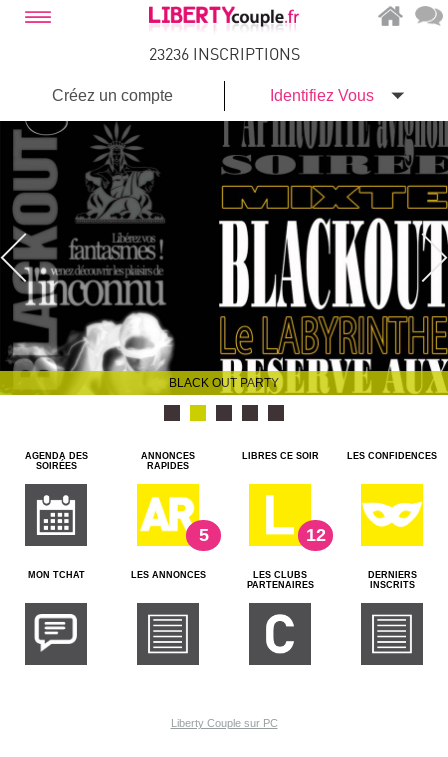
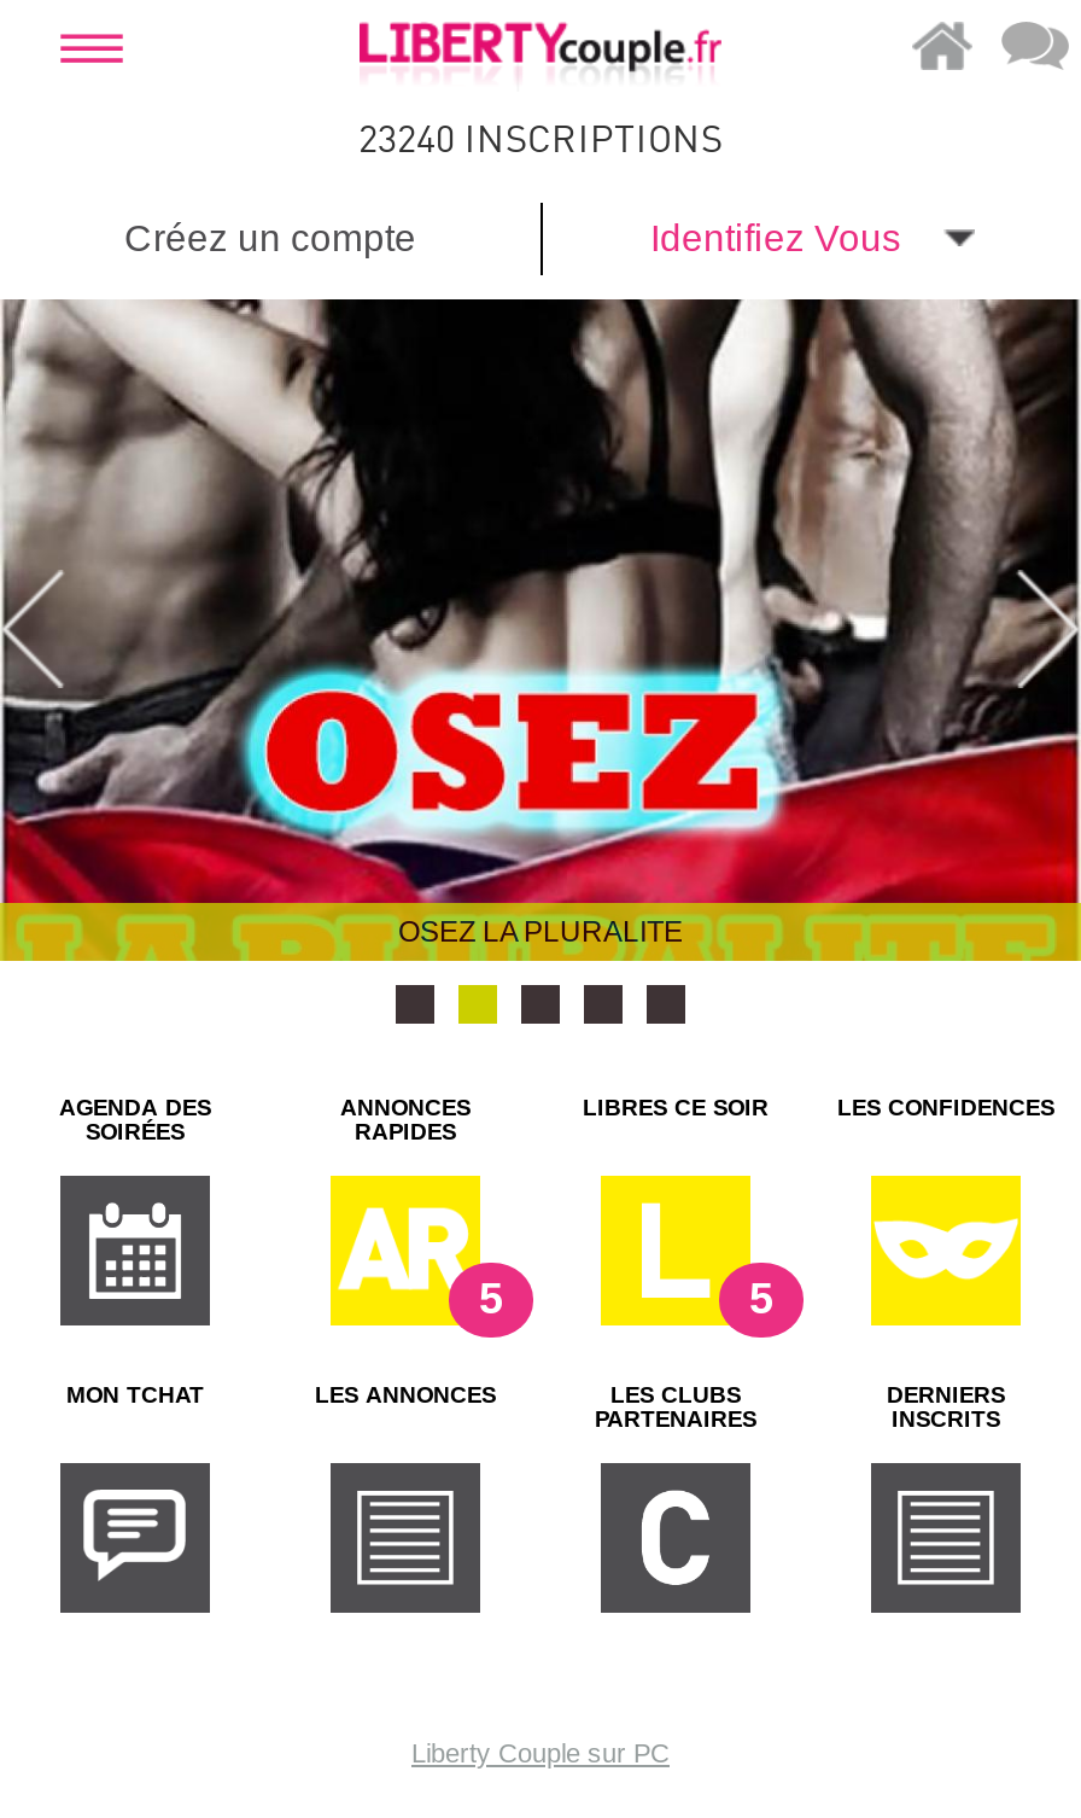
[148,46,299,64] 23236 INSCRIPTIONS -> [358,118,723,162] 23240 INSCRIPTIONS
[3,120,445,395] [image] | BLACK OUT PARTY -> [7,297,1074,961] [image] | OSEZ LA PLURALITE
[305,525,325,545] 12 -> [749,1275,773,1323] 5

